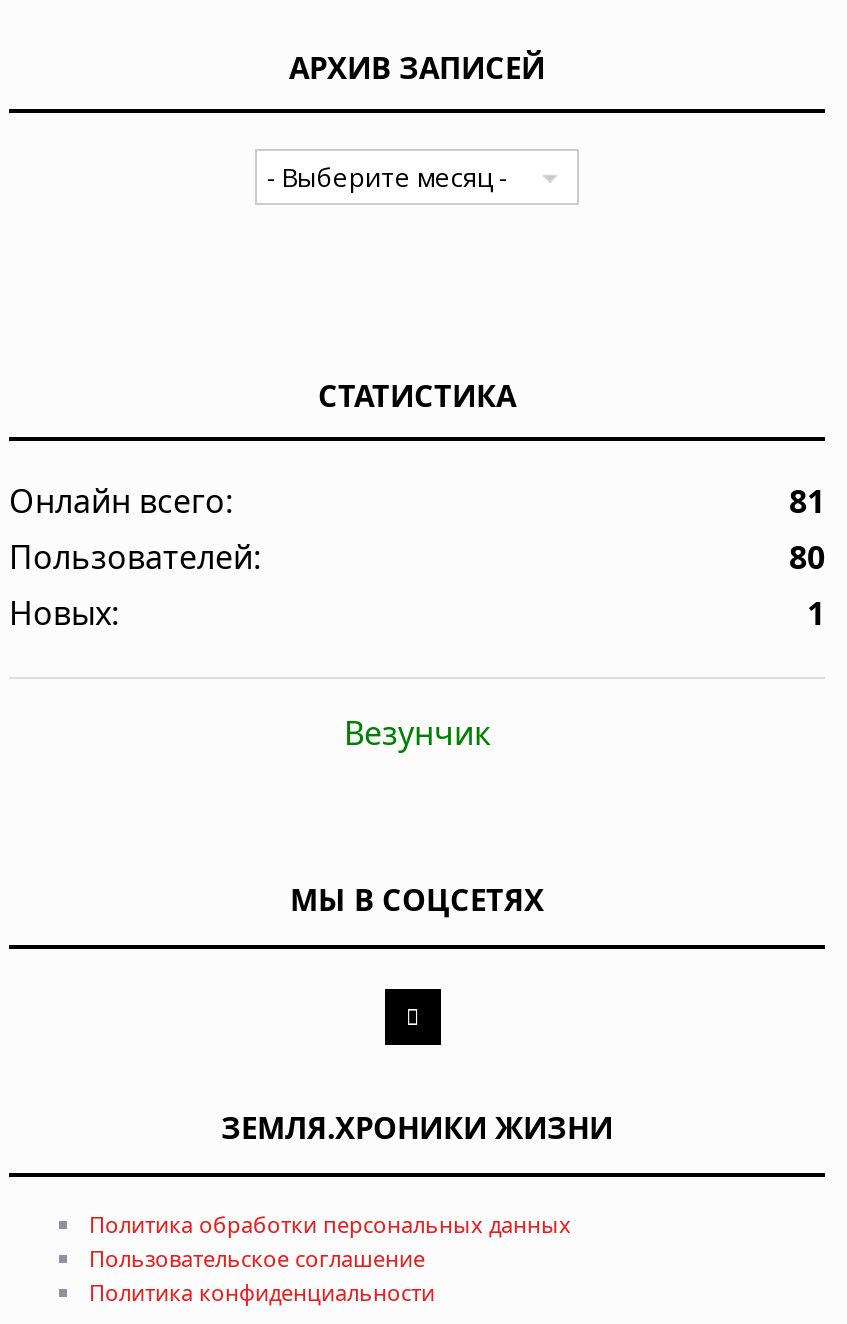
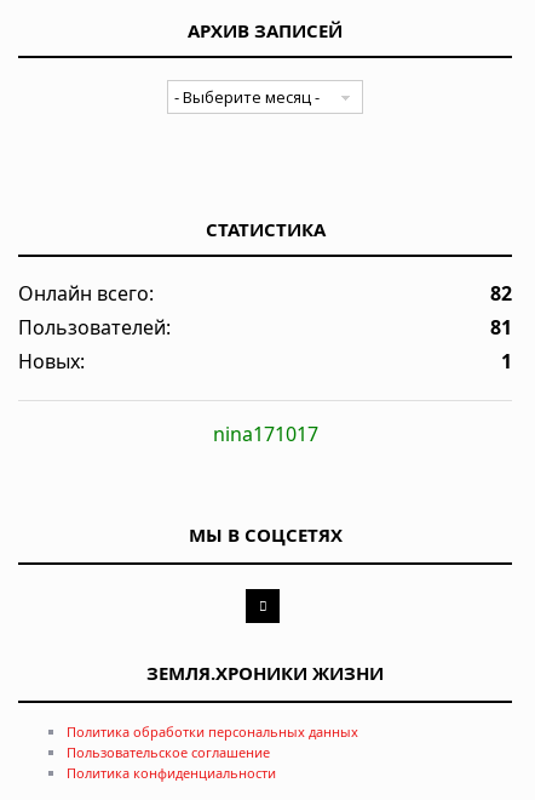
[789,479,825,523] 81 -> [490,280,512,307] 82
[789,535,825,579] 80 -> [490,314,512,341] 81
[344,711,490,755] Везунчик -> [212,421,318,447] nina171017

